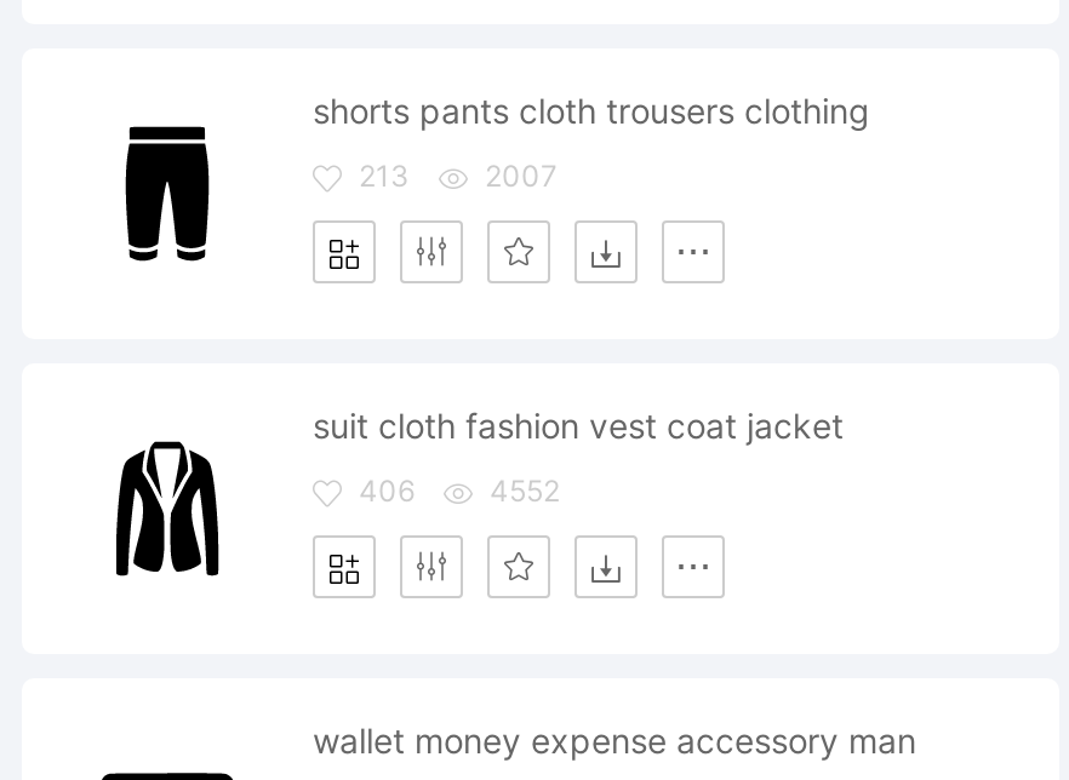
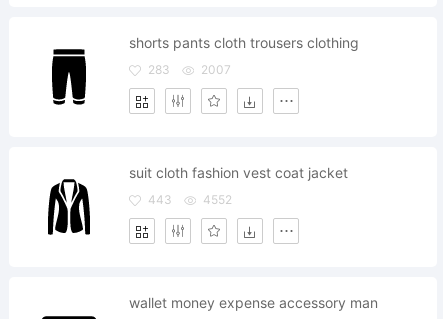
[359,157,410,194] 213 -> [148,62,170,77] 283
[359,472,415,509] 406 -> [148,192,172,207] 443

